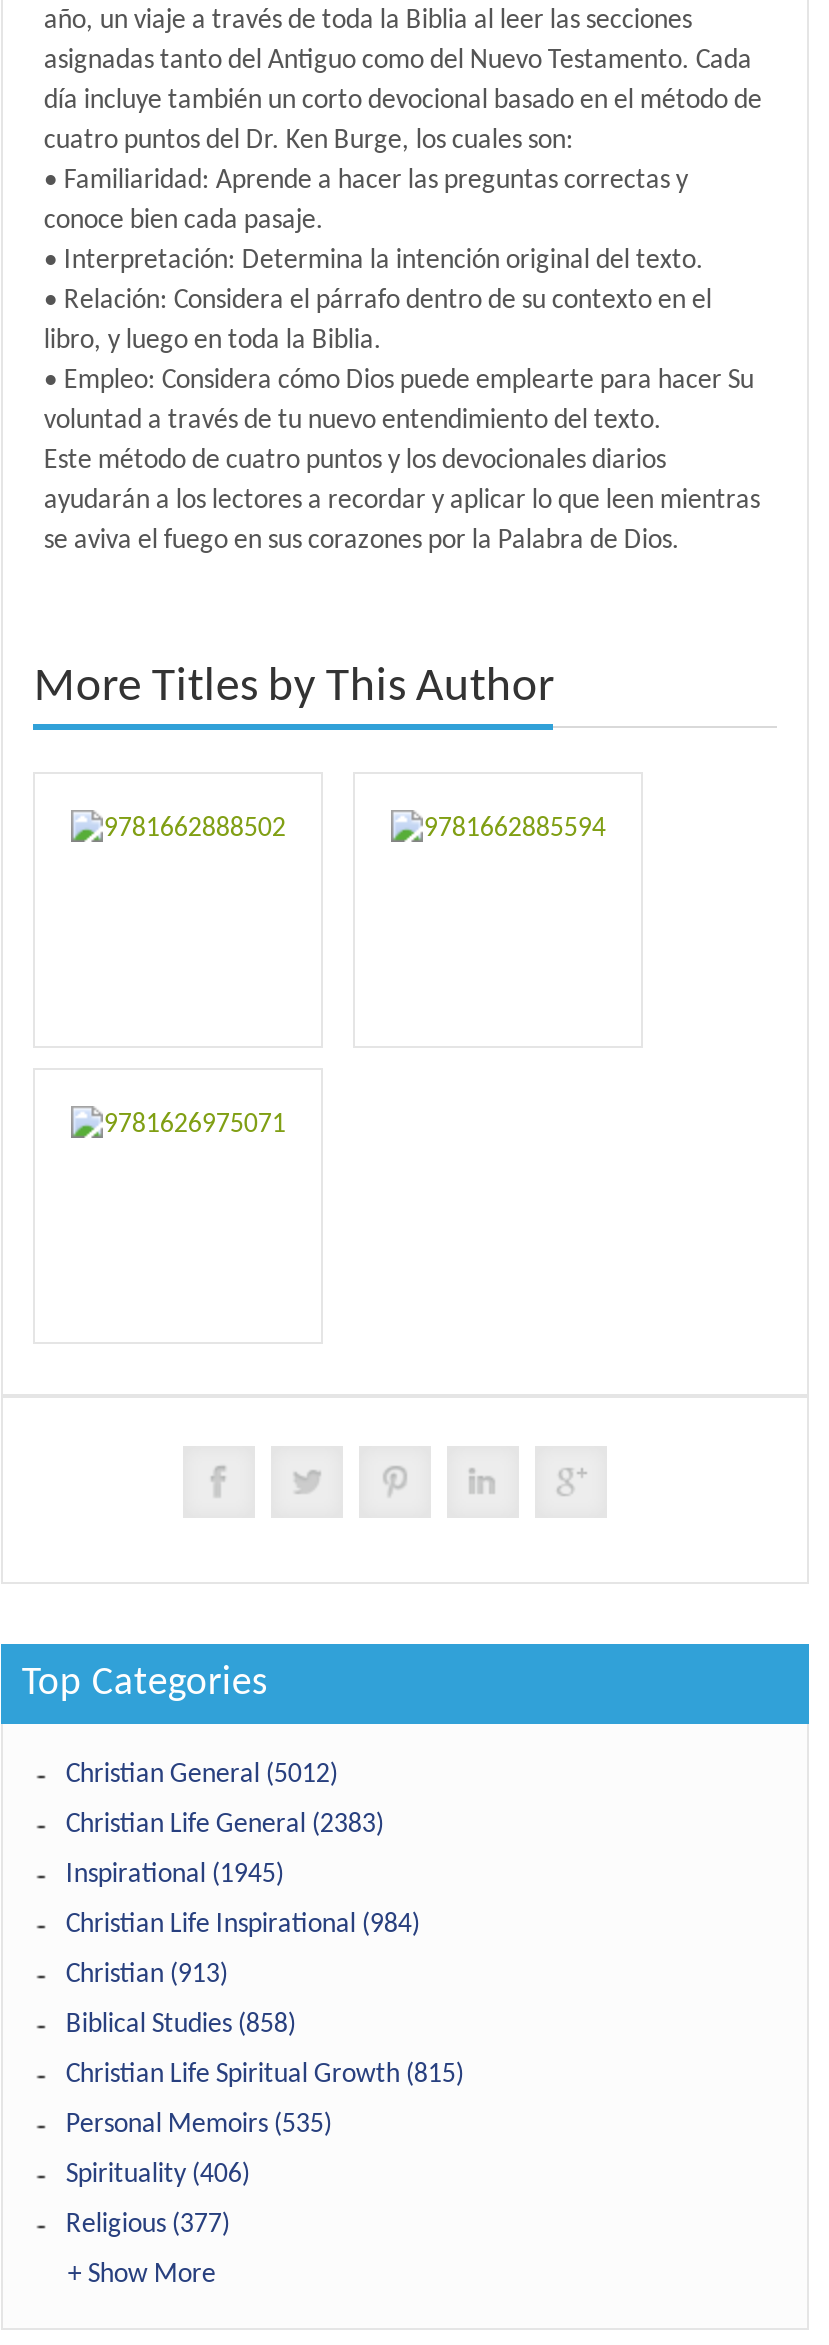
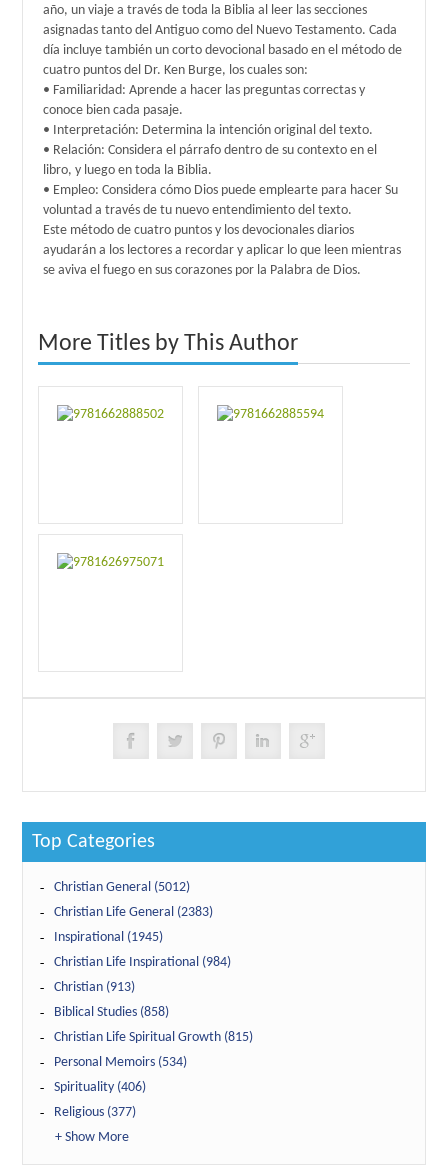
[66,2110,332,2140] Personal Memoirs (535) -> [54,1055,187,1070] Personal Memoirs (534)

